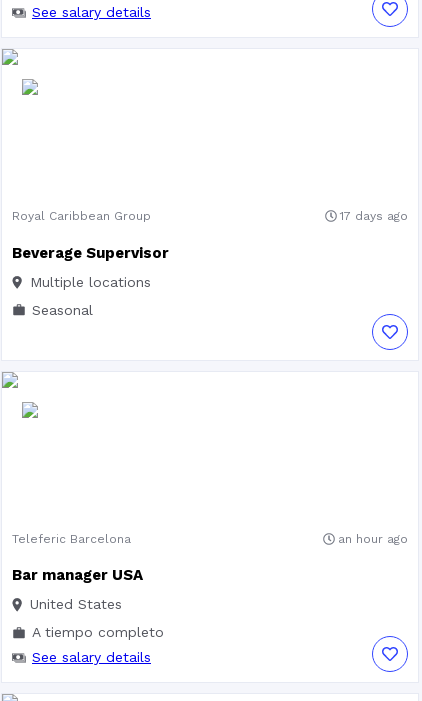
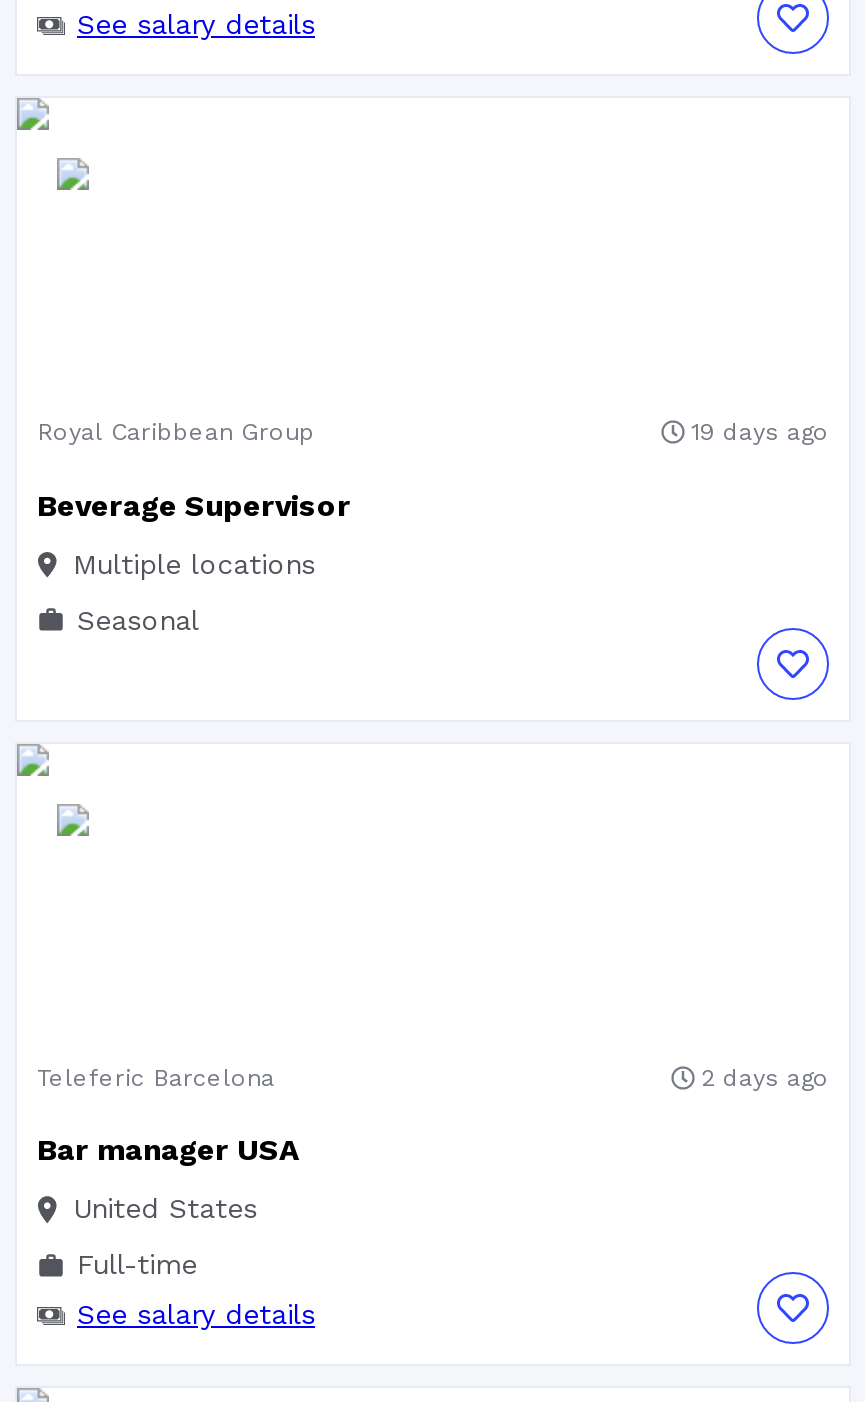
[340,209,408,223] 17 days ago -> [691,419,829,447] 19 days ago
[338,532,408,546] an hour ago -> [701,1064,829,1092] 2 days ago
[32,624,164,640] A tiempo completo -> [77,1249,197,1281] Full-time

